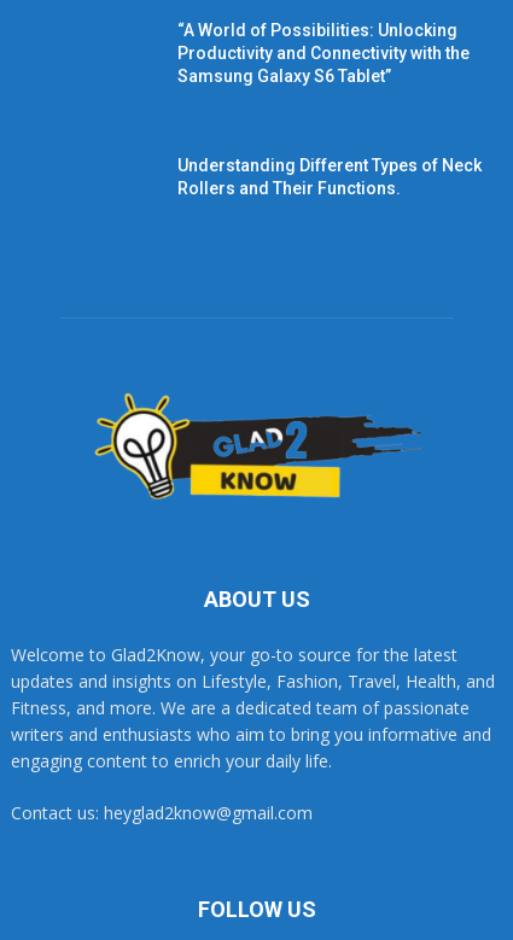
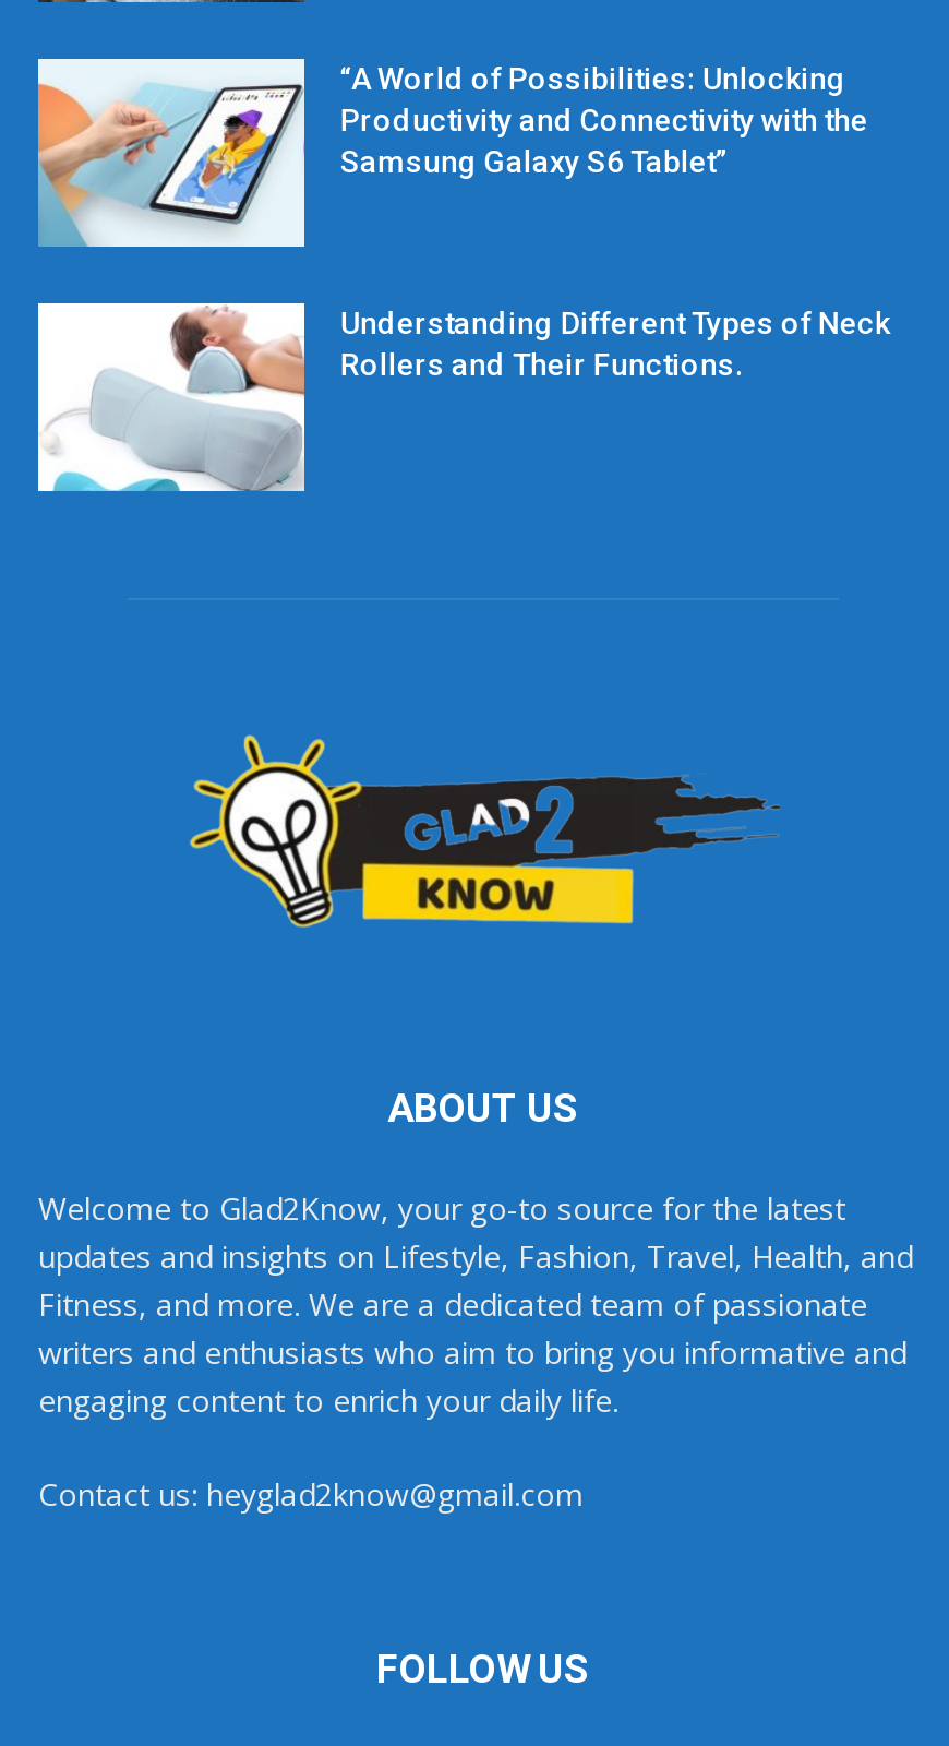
none -> [36,57,307,249] [image]
none -> [36,301,307,493] [image]

